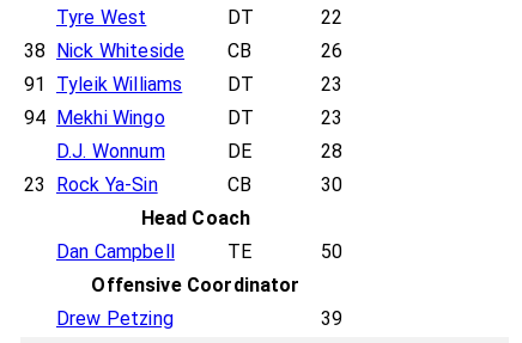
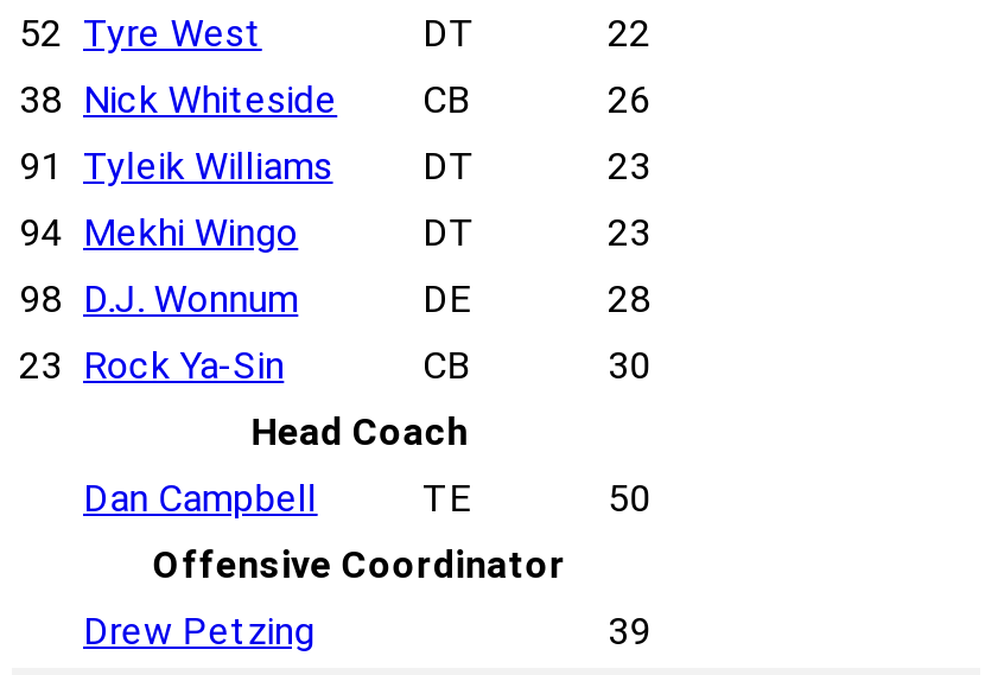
[56,6,147,29] Tyre West -> [19,11,262,56] 52 Tyre West
[56,140,165,163] D.J. Wonnum -> [19,277,298,322] 98 D.J. Wonnum

